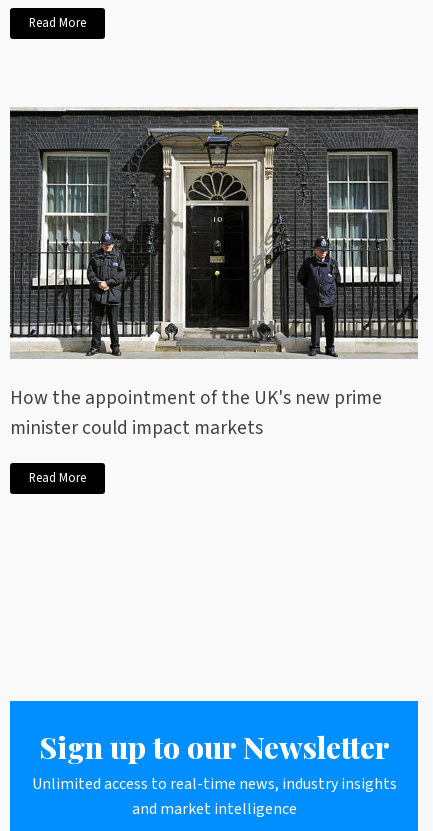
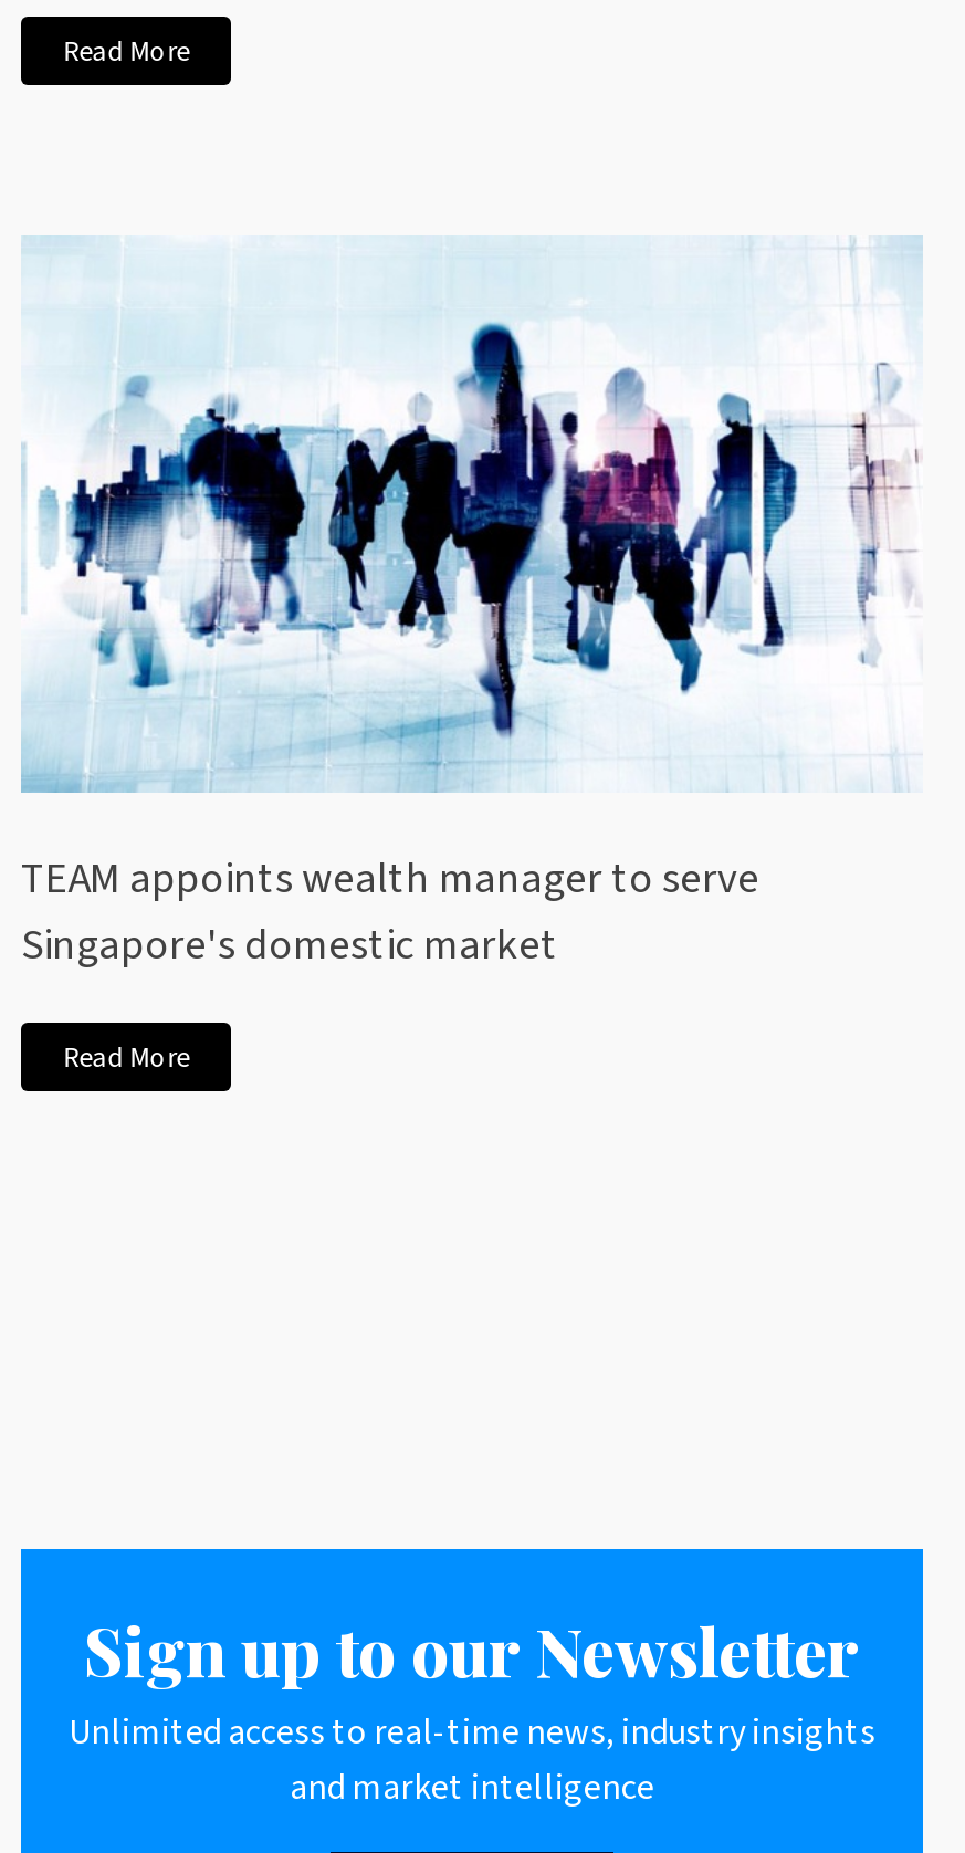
[9,107,419,442] [image] | How the appointment of the UK's new prime | minister could impact markets -> [21,239,923,977] [image] | TEAM appoints wealth manager to serve | Singapore's domestic market

